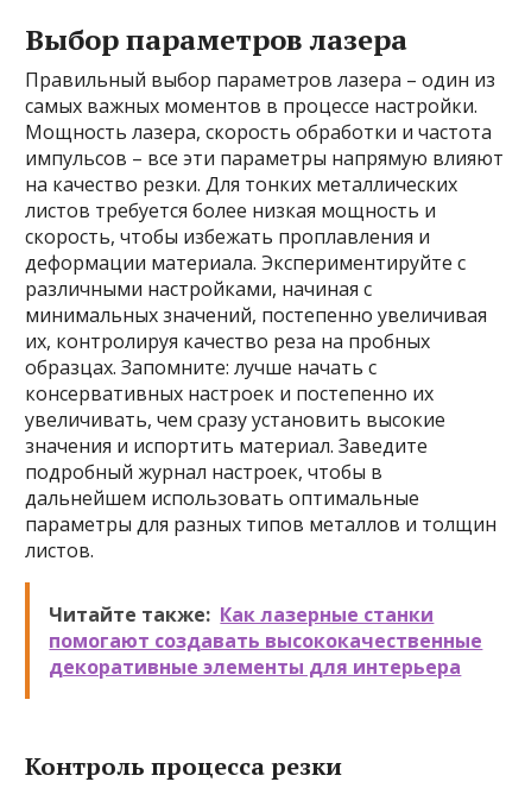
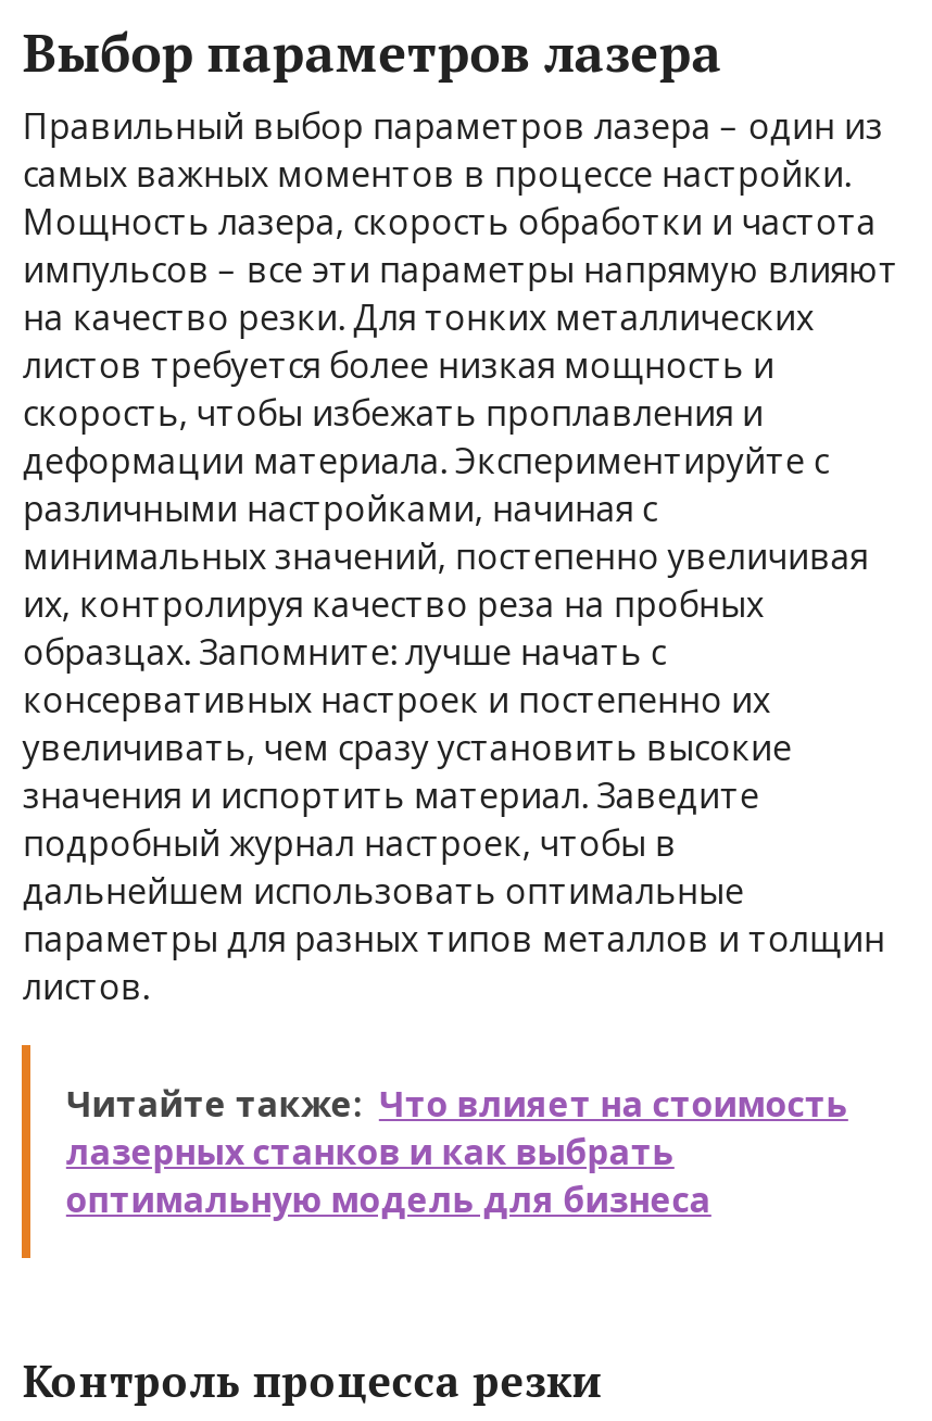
[49,601,483,680] Читайте также: Как лазерные станки | помогают создавать высококачественные | декоративные элементы для интерьера -> [66,1080,848,1223] Читайте также: Что влияет на стоимость | лазерных станков и как выбрать | оптимальную модель для бизнеса

